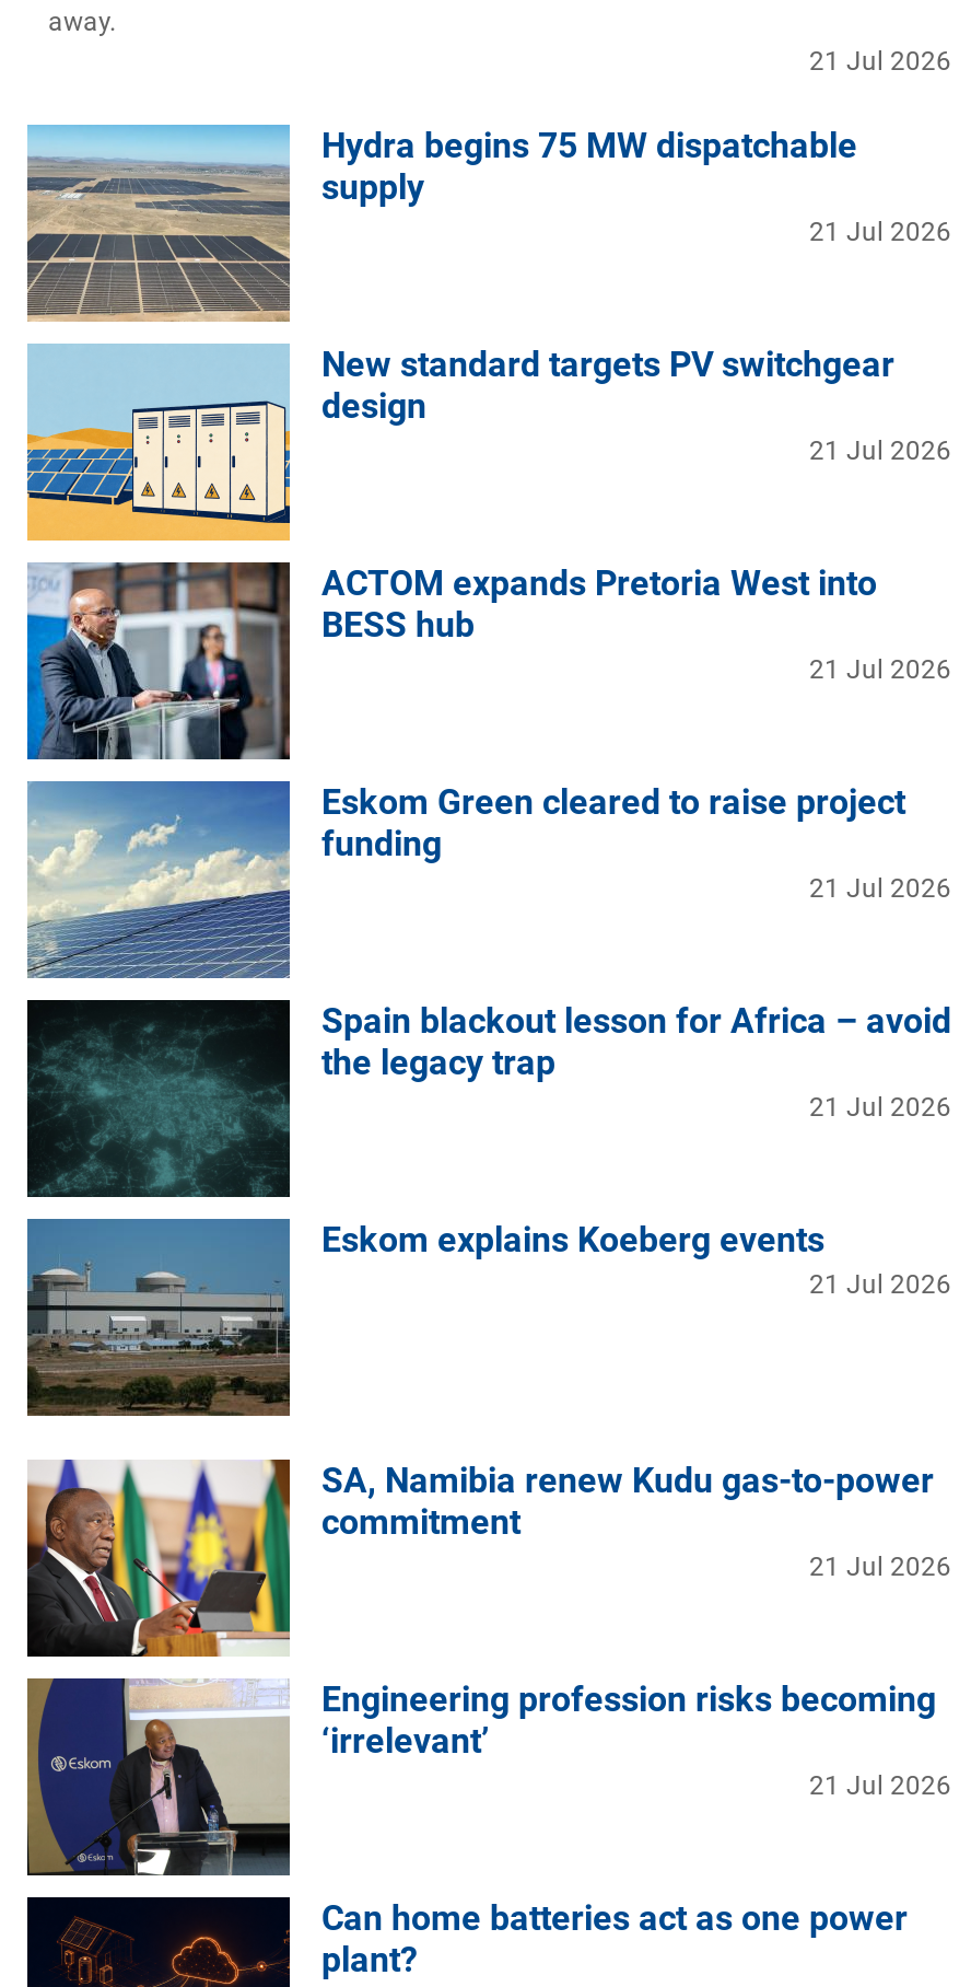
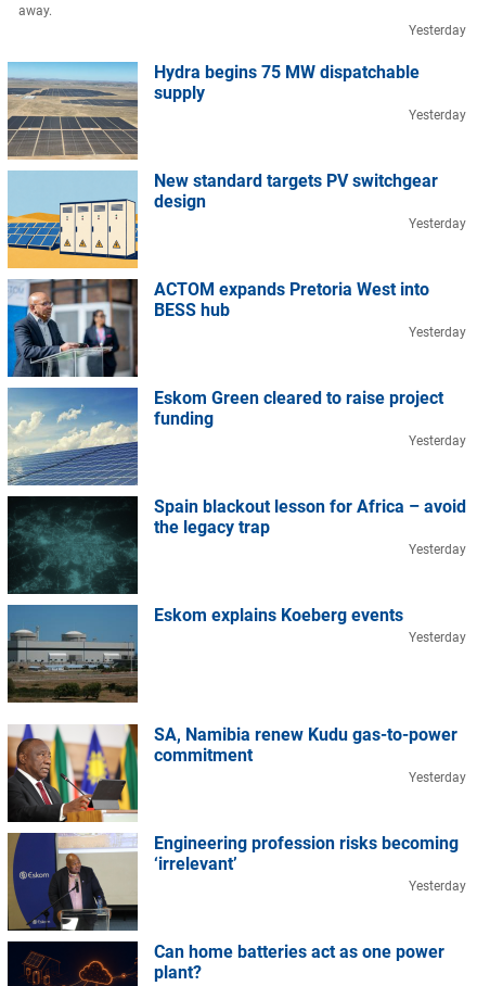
[809,45,951,75] 21 Jul 2026 -> [408,22,466,37] Yesterday
[809,216,951,246] 21 Jul 2026 -> [408,107,466,122] Yesterday
[809,434,951,465] 21 Jul 2026 -> [408,216,466,231] Yesterday
[809,653,951,684] 21 Jul 2026 -> [408,324,466,339] Yesterday
[809,872,951,903] 21 Jul 2026 -> [408,433,466,448] Yesterday
[809,1091,951,1122] 21 Jul 2026 -> [408,541,466,557] Yesterday
[809,1268,951,1299] 21 Jul 2026 -> [408,629,466,644] Yesterday
[809,1550,951,1581] 21 Jul 2026 -> [408,769,466,785] Yesterday
[809,1769,951,1800] 21 Jul 2026 -> [408,878,466,893] Yesterday

